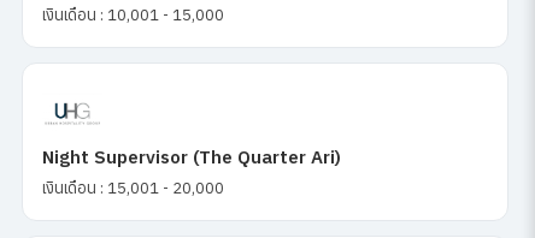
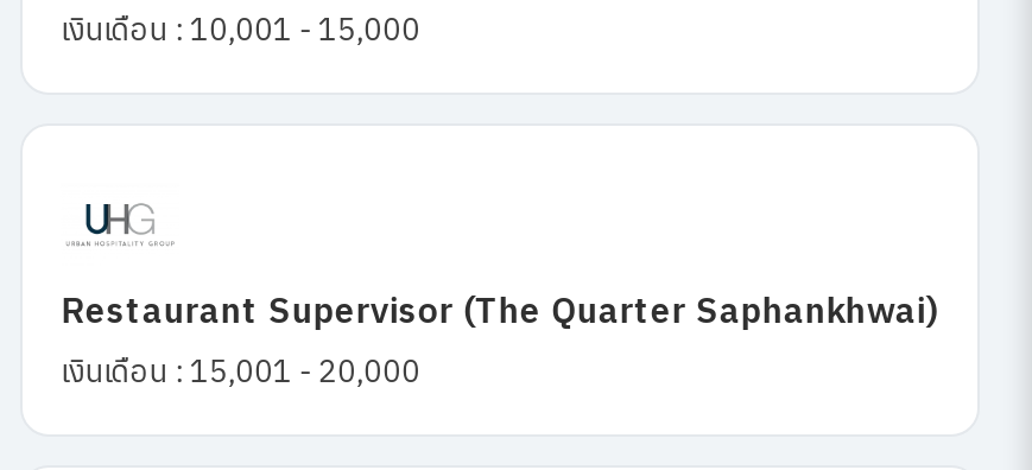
[43,146,341,169] Night Supervisor (The Quarter Ari) -> [62,288,938,334] Restaurant Supervisor (The Quarter Saphankhwai)

